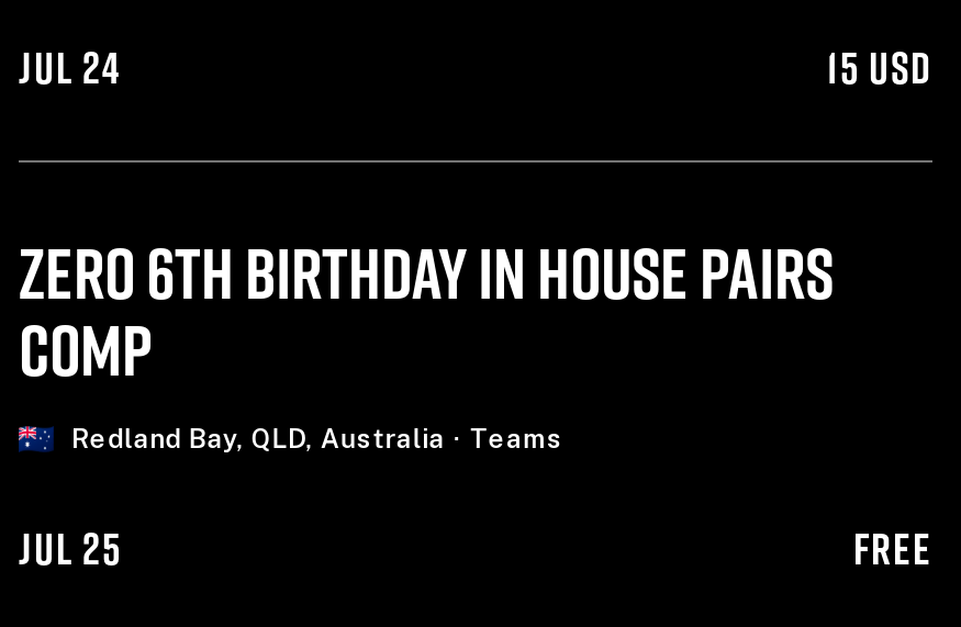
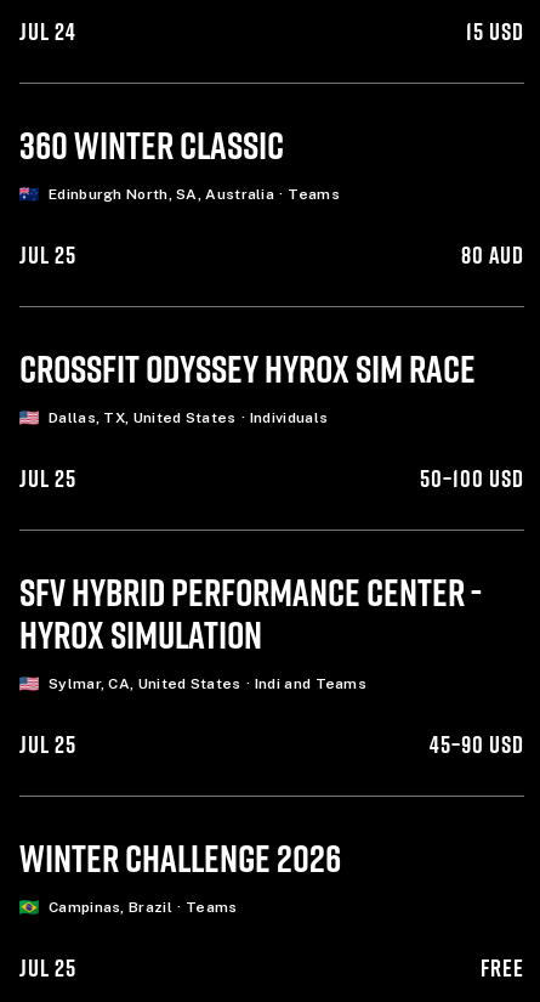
[19,224,834,455] ZERO 6TH BIRTHDAY IN HOUSE PAIRS | COMP | Redland Bay, QLD, Australia · Teams -> [19,118,524,916] 360 WINTERCLASSIC | Edinburgh North, SA, Australia · Teams | JUL 25 | 80 AUD | CROSSFIT ODYSSEY HYROX SIMRACE | Dallas, TX, United States · Individuals | JUL 25 | 50–100 USD | SFV HYBRID PERFORMANCE CENTER - | HYROXSIMULATION | Sylmar, CA, United States · Indi and Teams | JUL 25 | 45–90 USD | WINTER CHALLENGE2026 | Campinas, Brazil · Teams

